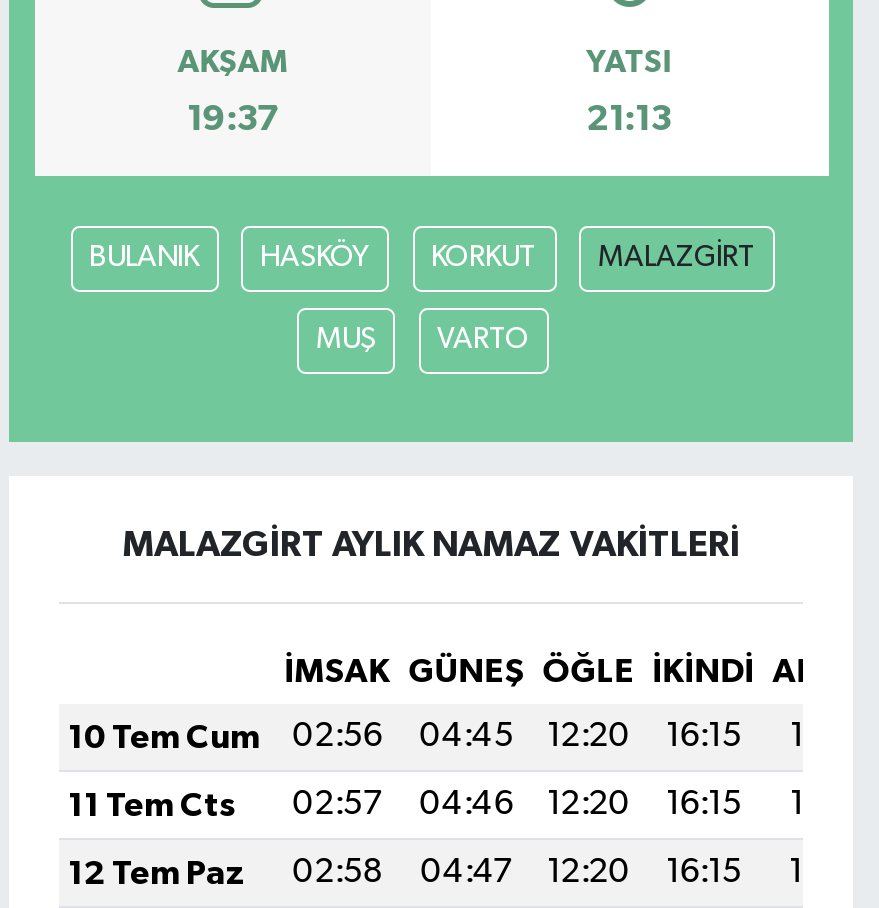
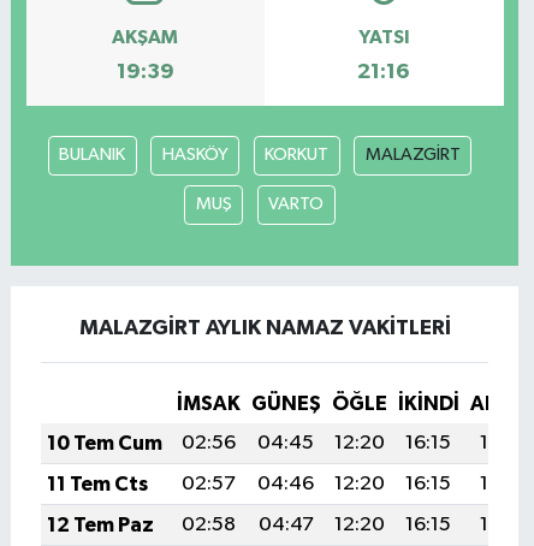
[187,101,279,137] 19:37 -> [116,61,174,82] 19:39
[587,101,673,137] 21:13 -> [357,61,410,82] 21:16

